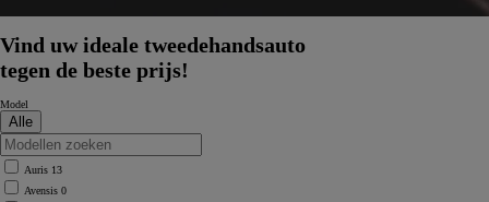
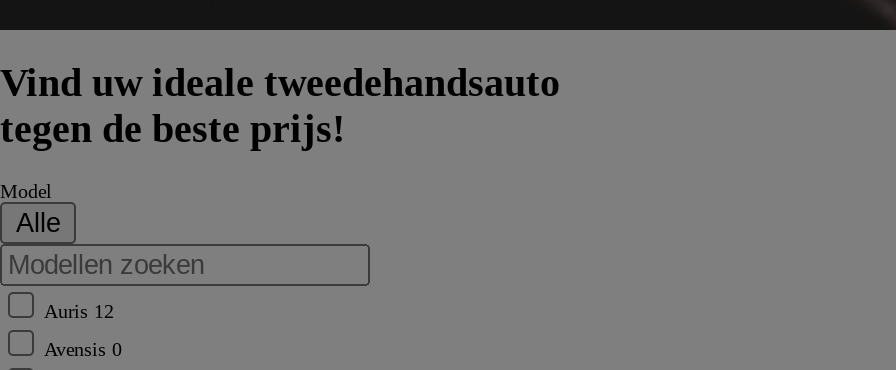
[24,164,62,176] Auris 13 -> [44,300,114,322] Auris 12

